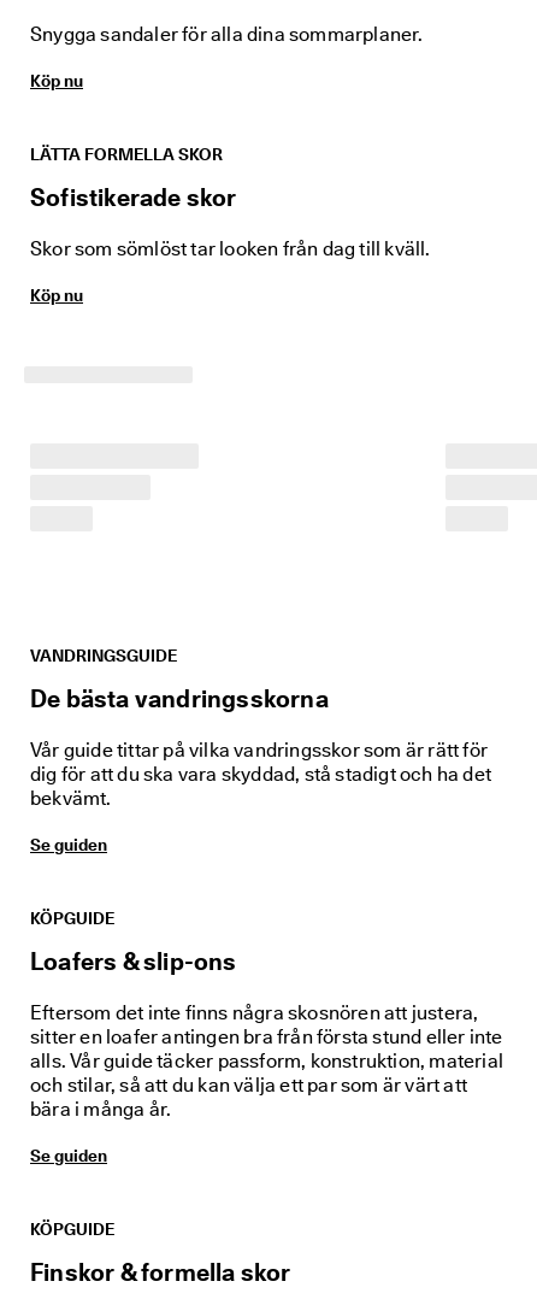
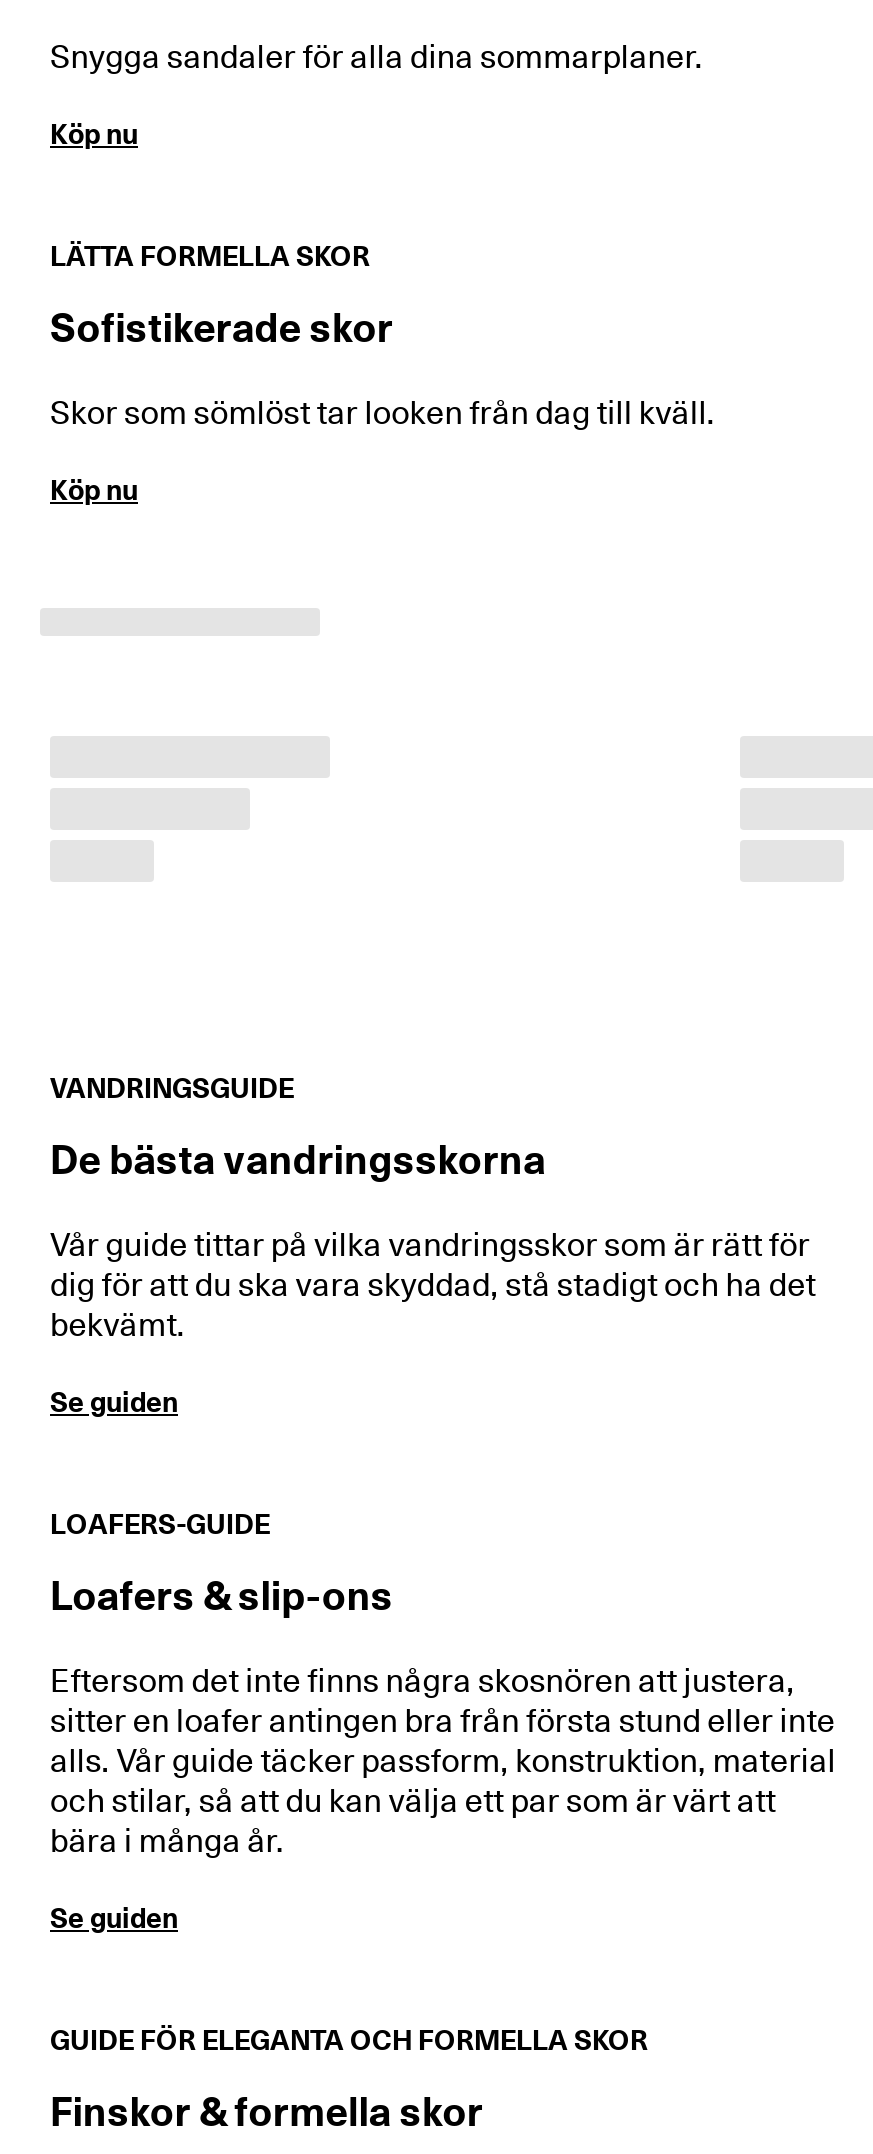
[30,909,114,928] KÖPGUIDE -> [50,1508,270,1540] LOAFERS-GUIDE
[30,1219,114,1239] KÖPGUIDE -> [50,2024,648,2056] GUIDE FÖR ELEGANTA OCH FORMELLA SKOR

